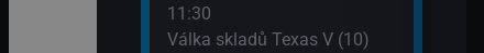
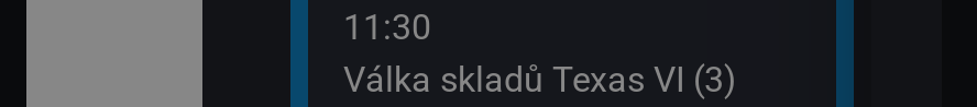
[167,29,370,50] Válka skladů Texas V (10) -> [343,59,737,100] Válka skladů Texas VI (3)

